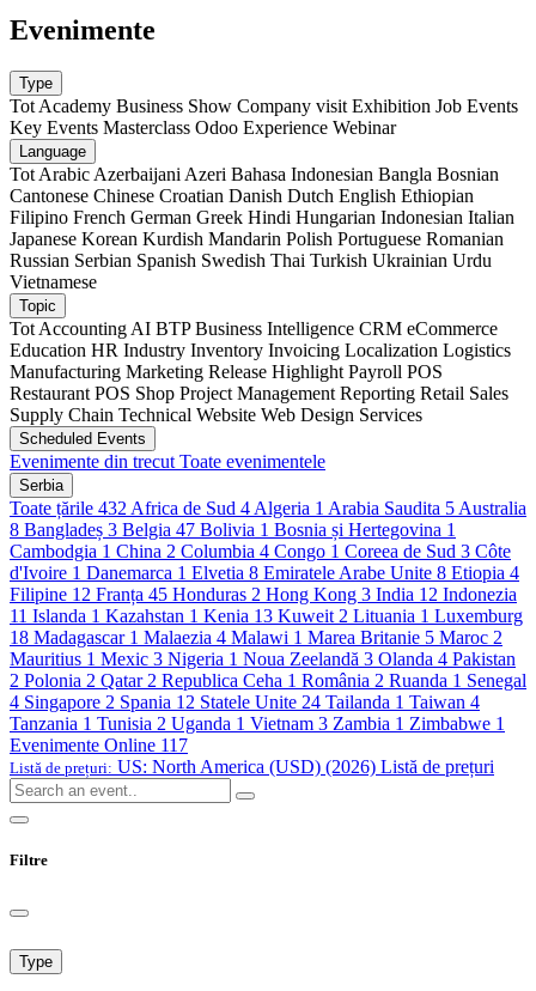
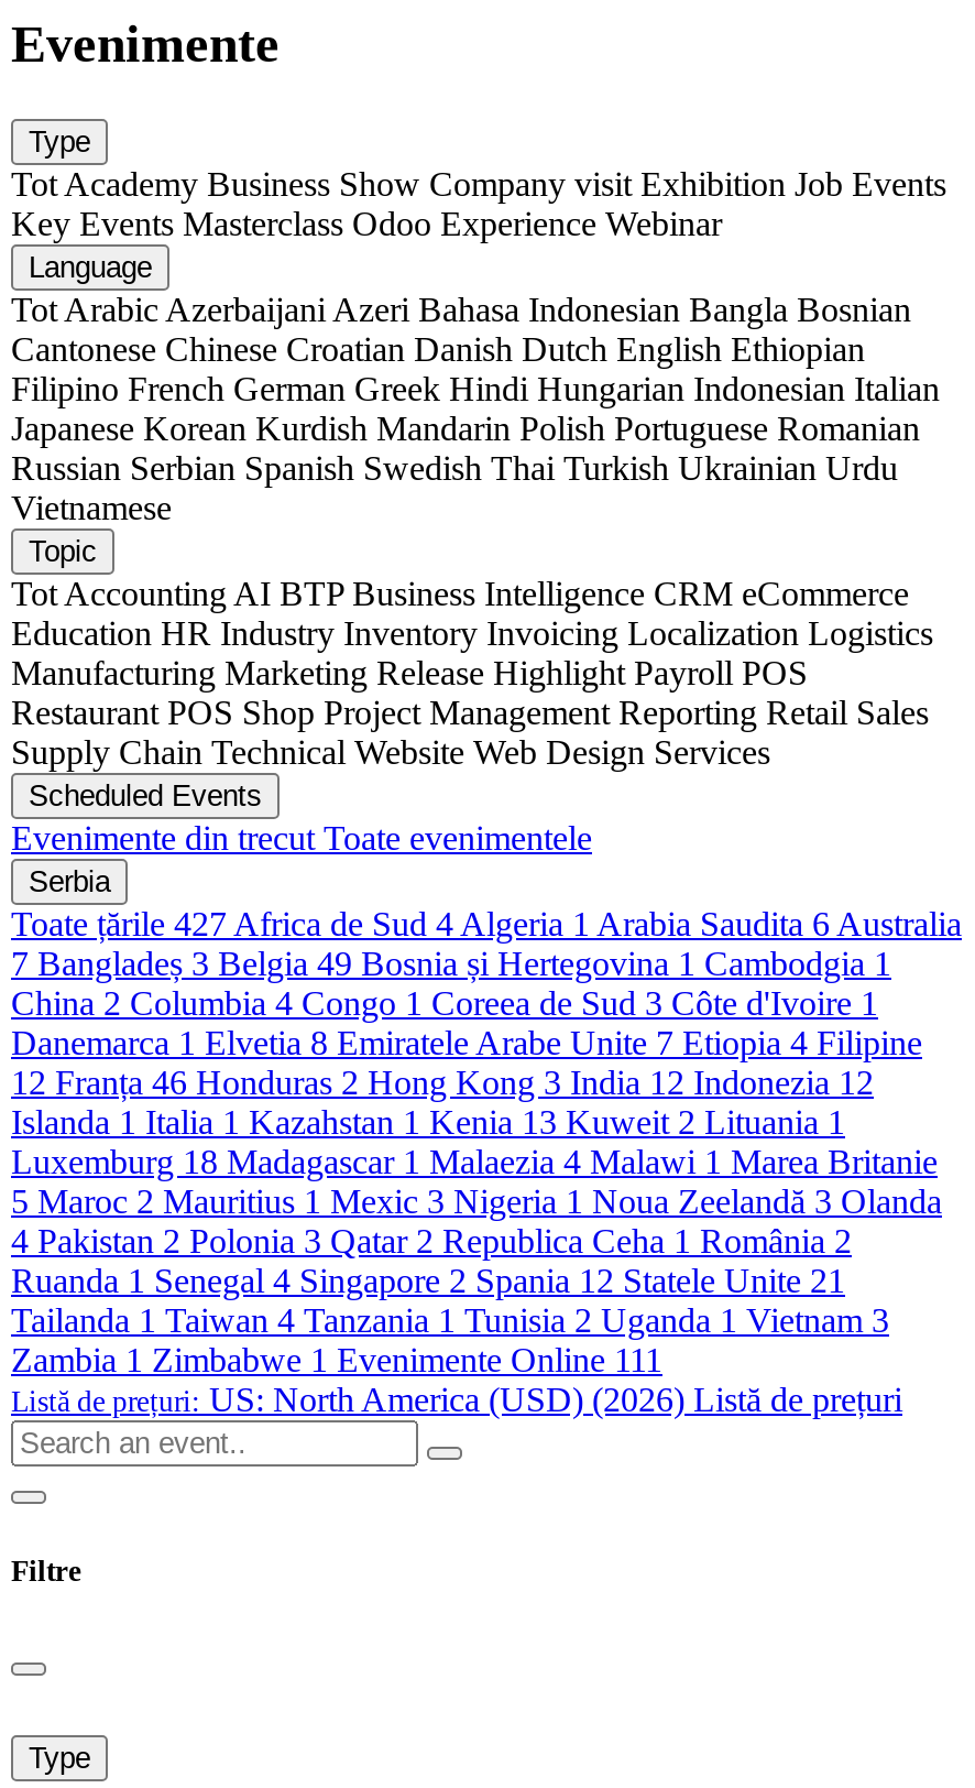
[10,497,526,755] Toate țările 432 Africa de Sud 4 Algeria 1 Arabia Saudita 5 Australia | 8 Bangladeș 3 Belgia 47 Bolivia 1 Bosnia și Hertegovina 1 | Cambodgia 1 China 2 Columbia 4 Congo 1 Coreea de Sud 3 Côte | d'Ivoire 1 Danemarca 1 Elvetia 8 Emiratele Arabe Unite 8 Etiopia 4 | Filipine 12 Franța 45 Honduras 2 Hong Kong 3 India 12 Indonezia | 11 Islanda 1 Kazahstan 1 Kenia 13 Kuweit 2 Lituania 1 Luxemburg | 18 Madagascar 1 Malaezia 4 Malawi 1 Marea Britanie 5 Maroc 2 | Mauritius 1 Mexic 3 Nigeria 1 Noua Zeelandă 3 Olanda 4 Pakistan | 2 Polonia 2 Qatar 2 Republica Ceha 1 România 2 Ruanda 1 Senegal | 4 Singapore 2 Spania 12 Statele Unite 24 Tailanda 1 Taiwan 4 | Tanzania 1 Tunisia 2 Uganda 1 Vietnam 3 Zambia 1 Zimbabwe 1 | Evenimente Online 117 -> [11,904,962,1378] Toate țările 427 Africa de Sud 4 Algeria 1 Arabia Saudita 6 Australia | 7 Bangladeș 3 Belgia 49 Bosnia și Hertegovina 1 Cambodgia 1 | China2 Columbia4 Congo 1 Coreea de Sud 3 Côte d'Ivoire 1 | Danemarca 1 Elvetia 8 Emiratele Arabe Unite 7 Etiopia 4 Filipine | 12 Franța 46 Honduras 2 Hong Kong 3 India 12 Indonezia 12 | Islanda 1 Italia 1 Kazahstan 1 Kenia 13 Kuweit 2 Lituania 1 | Luxemburg 18 Madagascar 1 Malaezia 4 Malawi 1 Marea Britanie | 5 Maroc 2 Mauritius 1 Mexic 3 Nigeria 1 Noua Zeelandă 3 Olanda | 4 Pakistan 2 Polonia 3 Qatar 2 Republica Ceha 1 România 2 | Ruanda 1 Senegal 4 Singapore 2 Spania 12 Statele Unite 21 | Tailanda 1 Taiwan 4 Tanzania 1 Tunisia 2 Uganda 1 Vietnam 3 | Zambia 1 Zimbabwe 1 Evenimente Online 111

